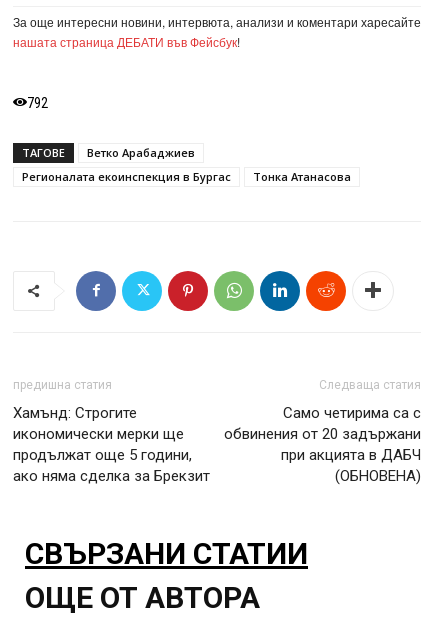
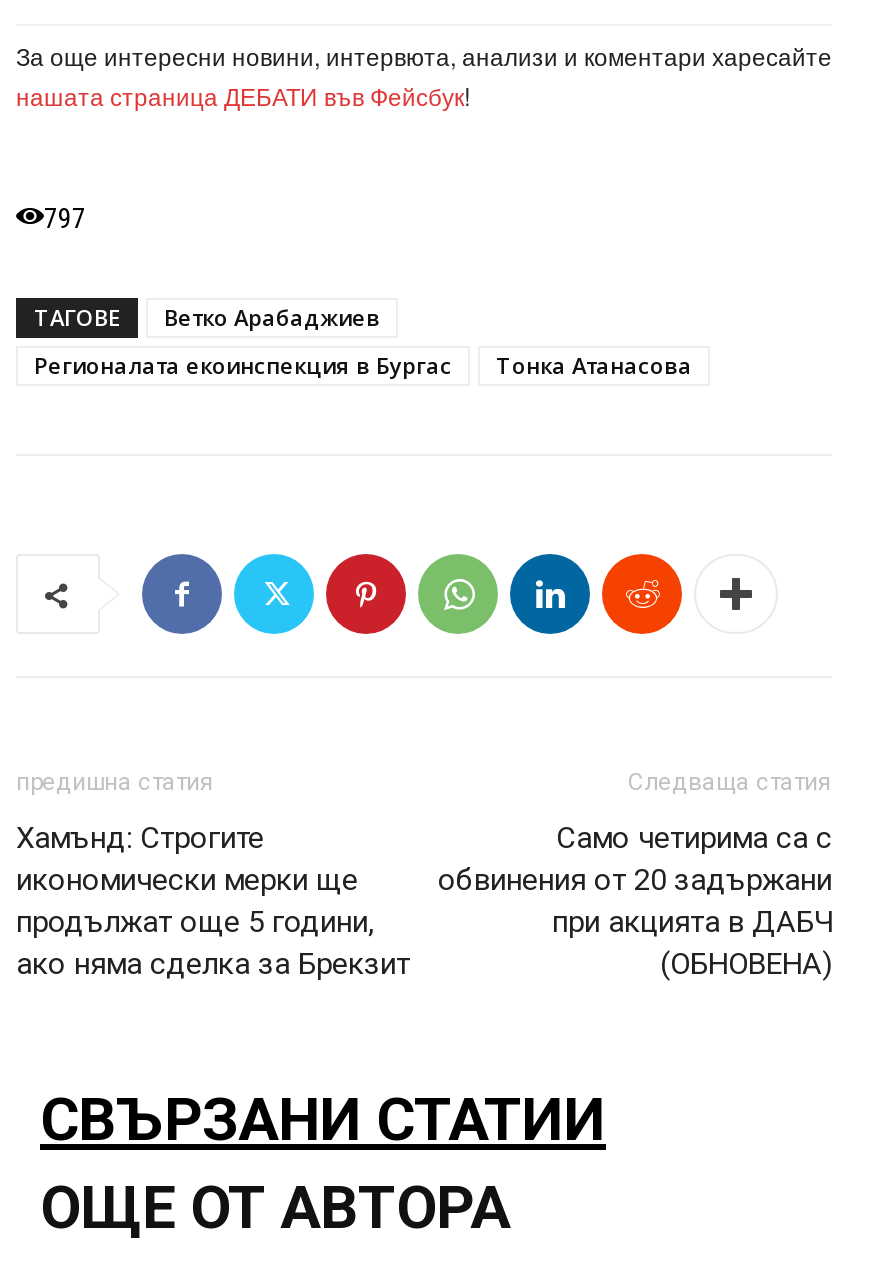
[27,95,48,111] 792 -> [44,203,86,235] 797

